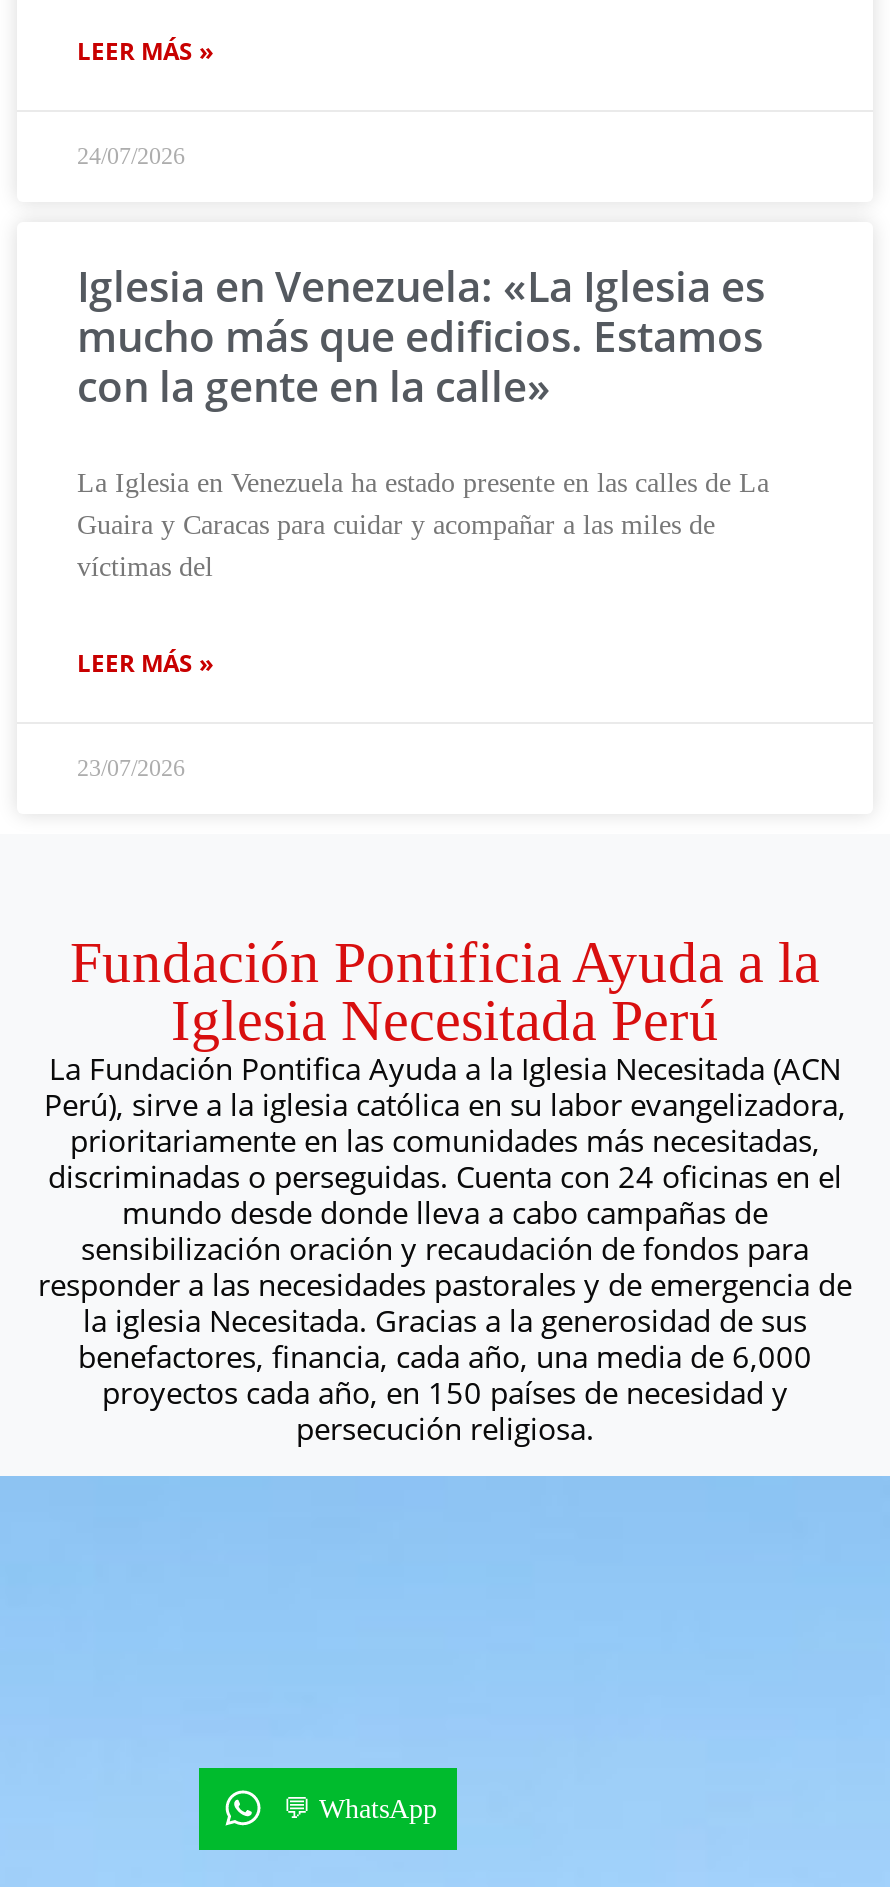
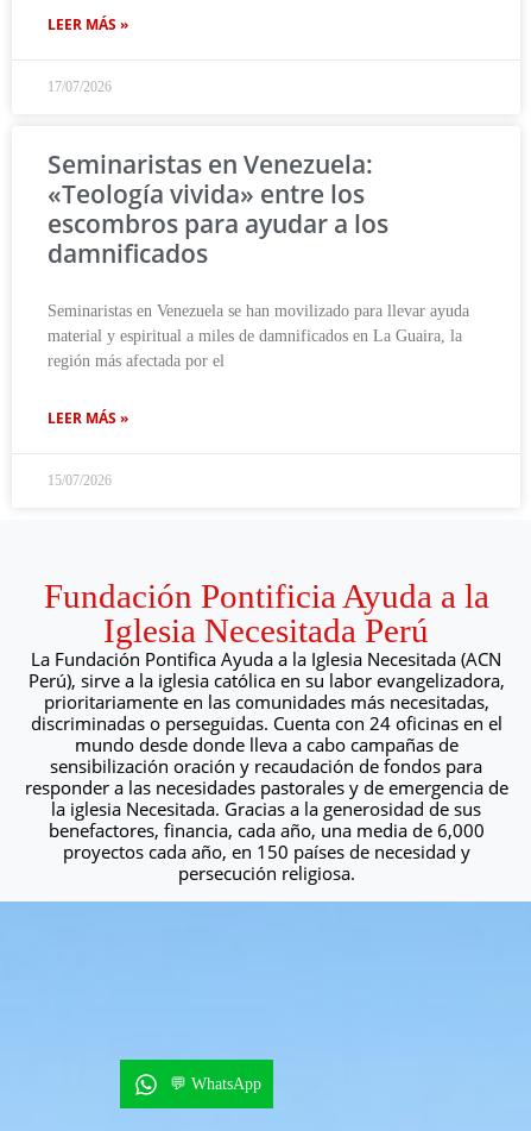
[77,143,185,171] 24/07/2026 -> [48,79,112,96] 17/07/2026
[77,259,765,415] Iglesia en Venezuela: «La Iglesia es | mucho más que edificios. Estamos | con la gente en la calle» -> [48,148,388,270] Seminaristas en Venezuela: | «Teología vivida» entre los | escombros para ayudar a los | damnificados
[77,469,769,583] La Iglesia en Venezuela ha estado presente en las calles de La | Guaira y Caracas para cuidar y acompañar a las miles de | víctimas del -> [48,303,469,370] Seminaristas en Venezuela se han movilizado para llevar ayuda | material y espiritual a miles de damnificados en La Guaira, la | región más afectada por el
[77,755,185,783] 23/07/2026 -> [48,473,112,489] 15/07/2026

